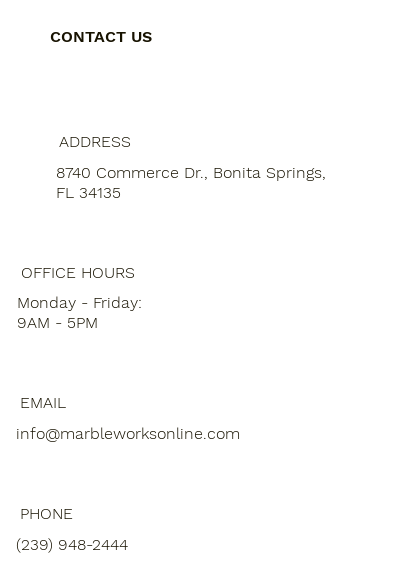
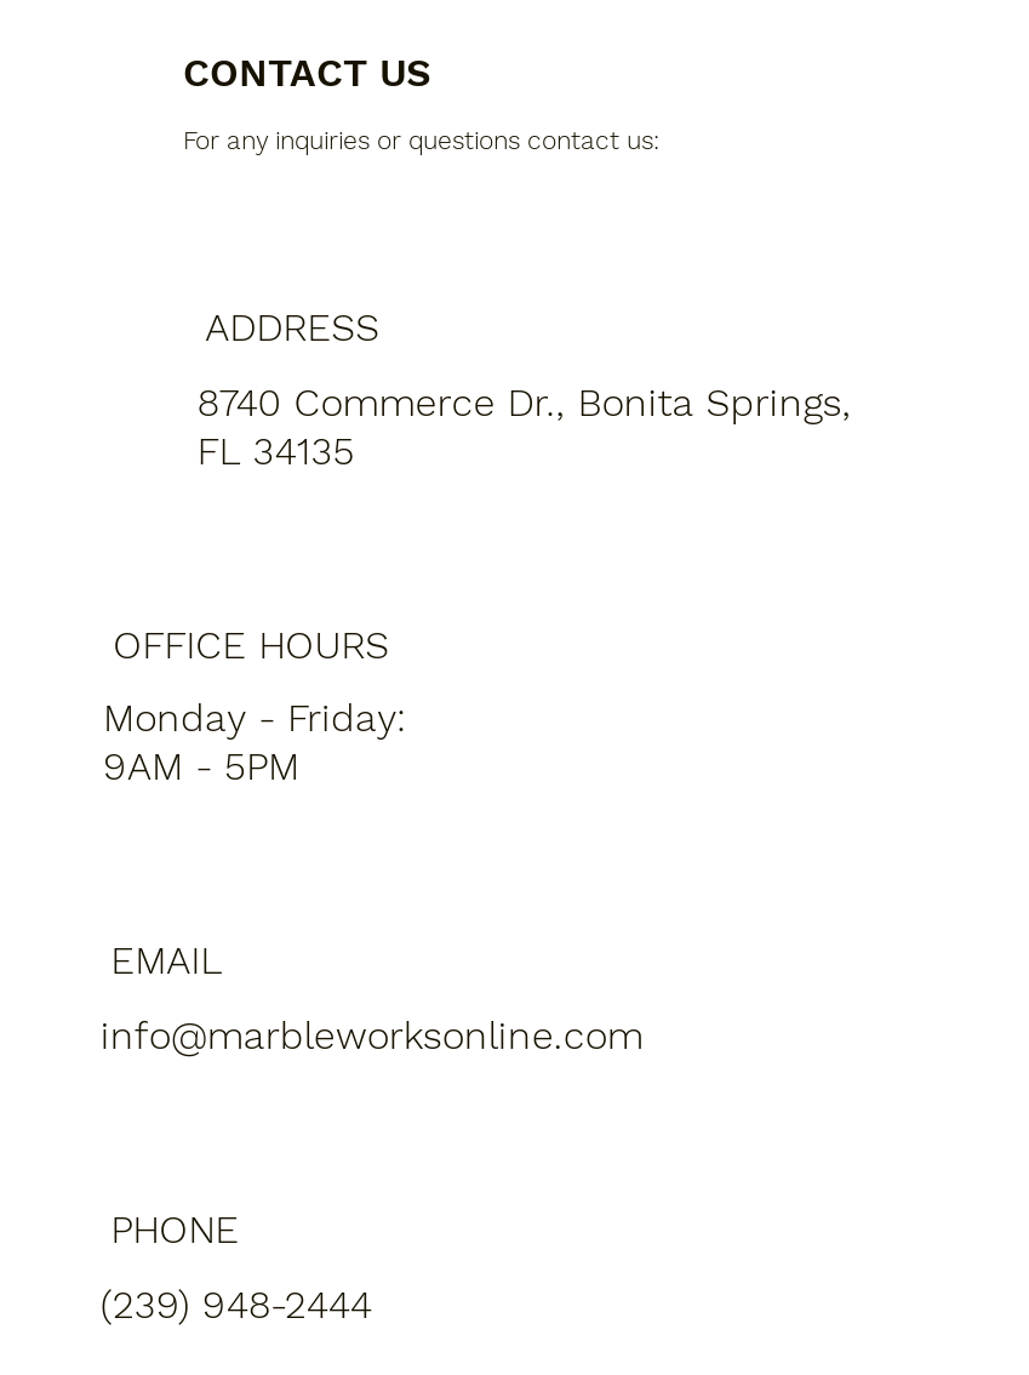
none -> [183,125,661,156] For any inquiries or questions contact us:

